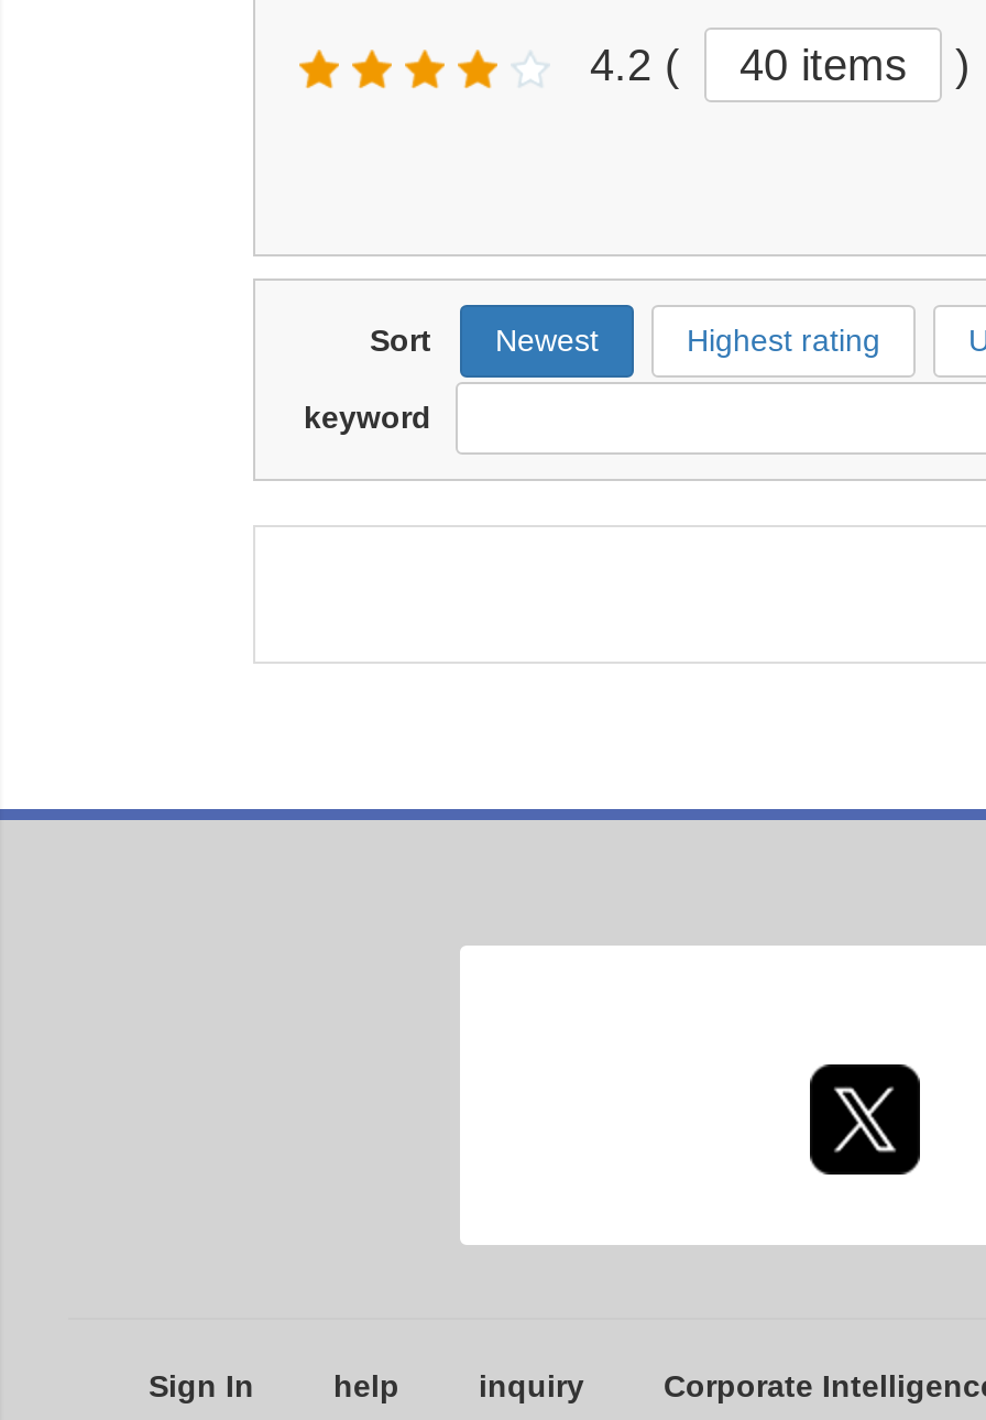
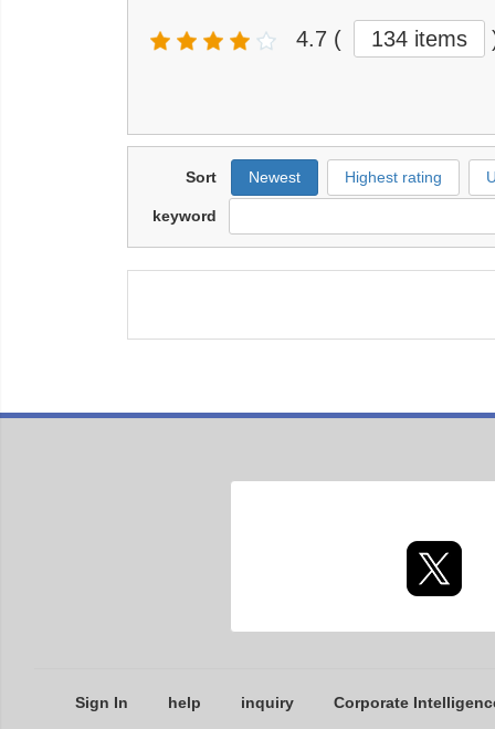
[577,41,693,90] 4.2 ( -> [289,27,348,51] 4.7 (
[739,41,907,90] 40 items -> [371,27,467,51] 134 items

